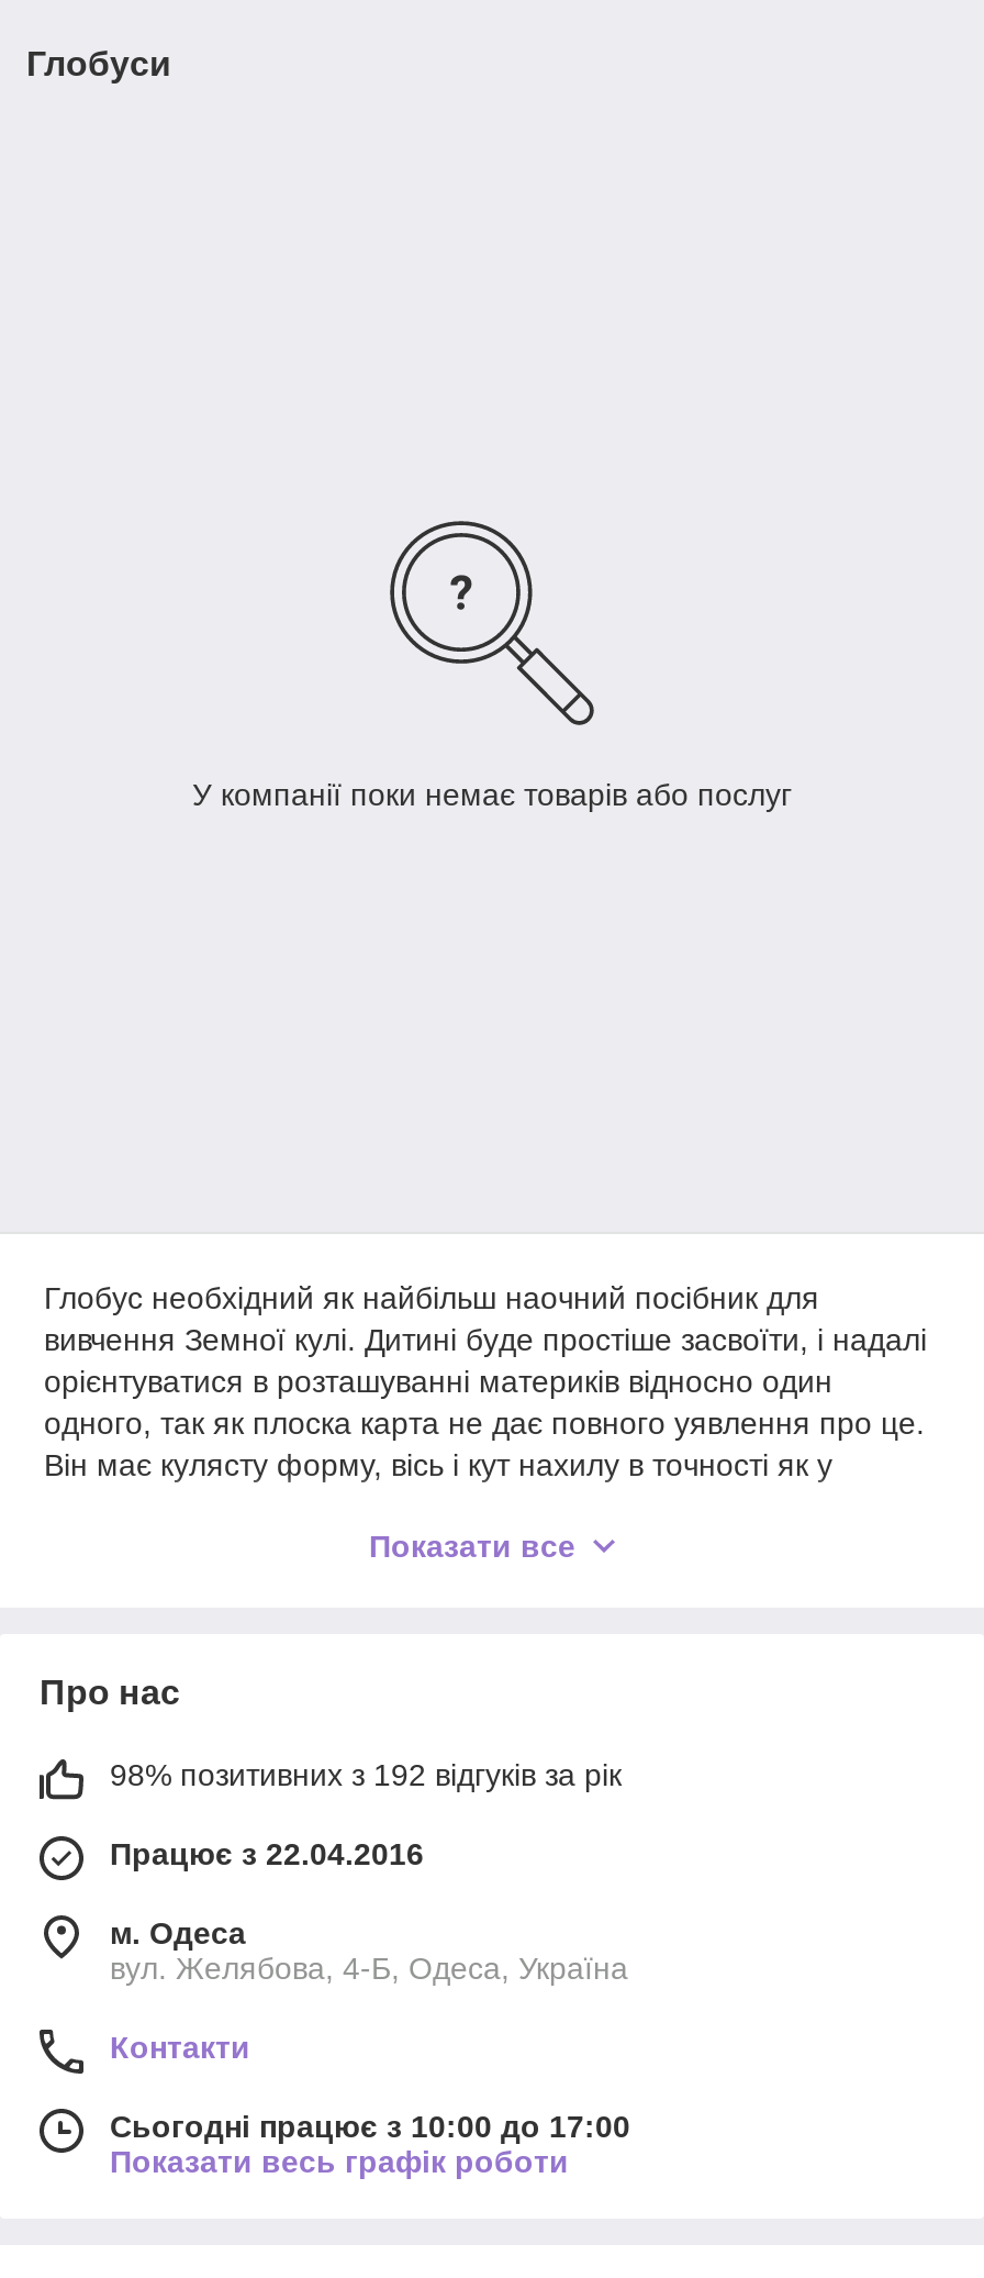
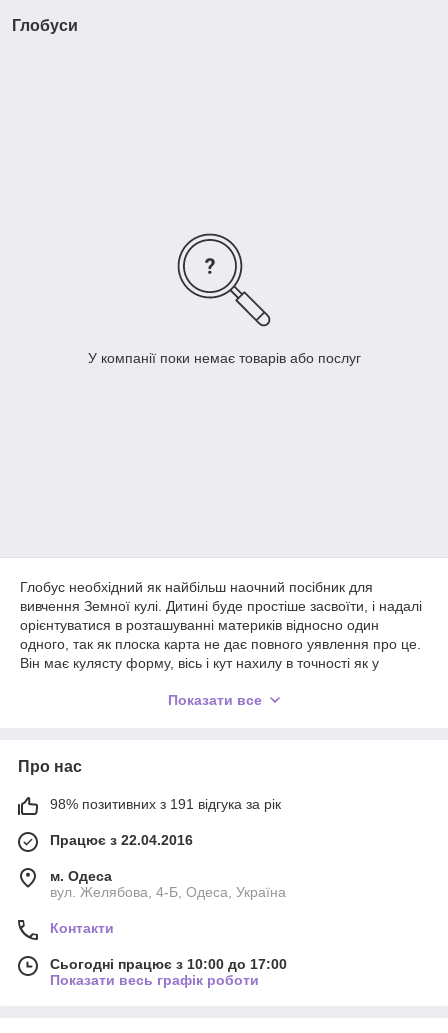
[110,1758,622,1793] 98% позитивних з 192 відгуків за рік -> [50,796,281,812] 98% позитивних з 191 відгука за рік

